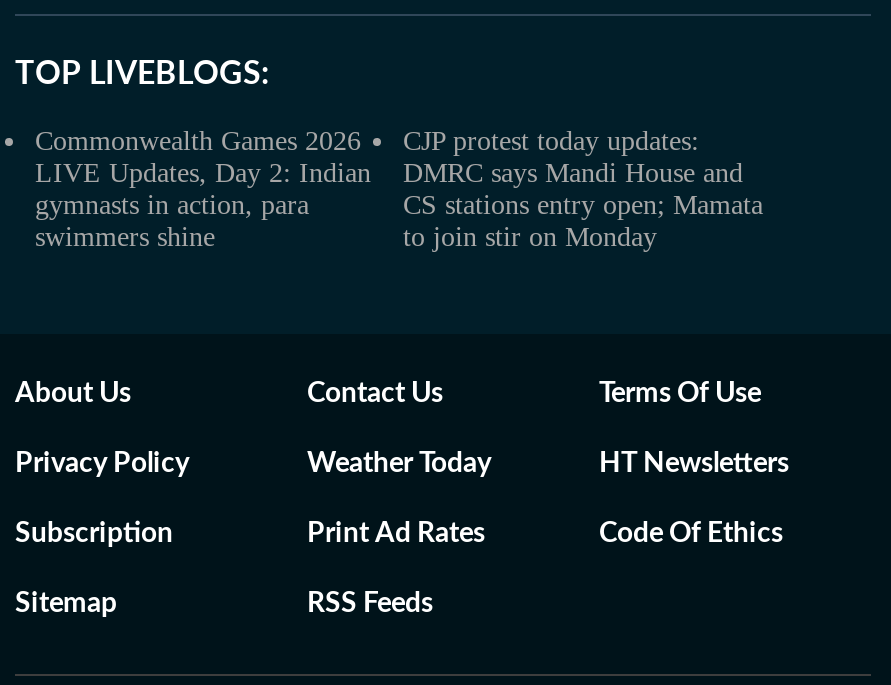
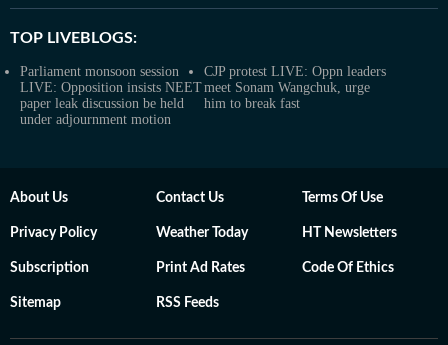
[35,126,371,252] Commonwealth Games 2026 | LIVE Updates, Day 2: Indian | gymnasts in action, para | swimmers shine -> [20,64,202,127] Parliament monsoon session | LIVE: Opposition insists NEET | paper leak discussion be held | under adjournment motion
[403,126,763,252] CJP protest today updates: | DMRC says Mandi House and | CS stations entry open; Mamata | to join stir on Monday -> [204,64,386,111] CJP protest LIVE: Oppn leaders | meet Sonam Wangchuk, urge | him to break fast

